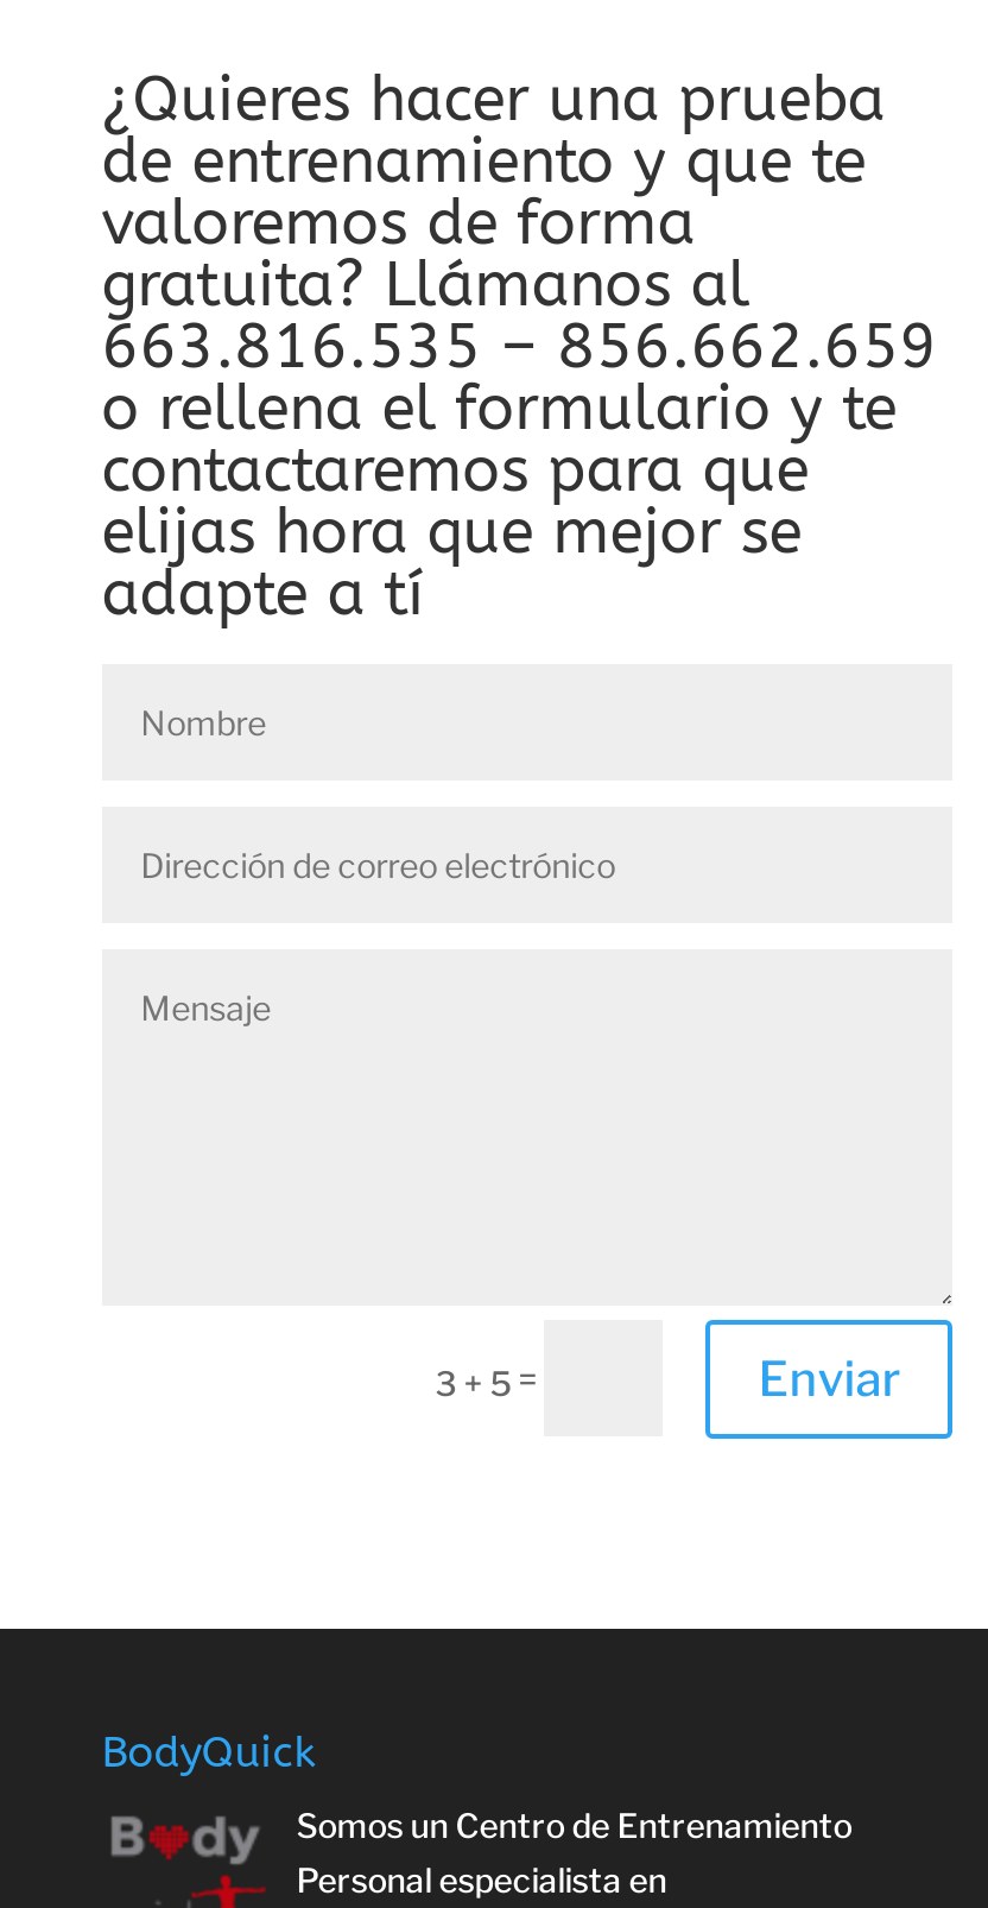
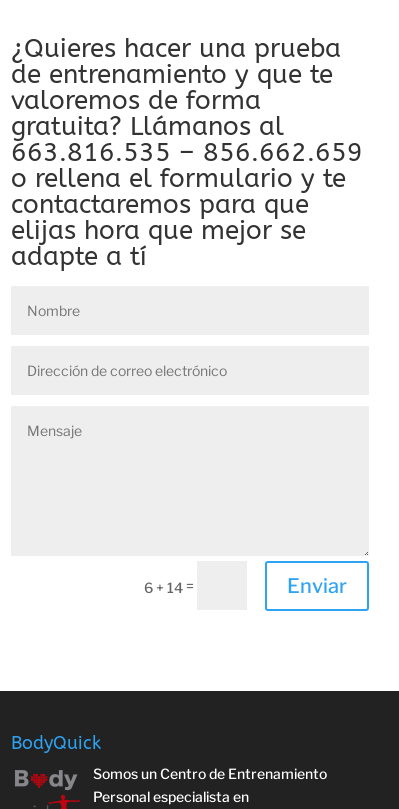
[435,1357,544,1402] 3 + 5 = -> [144,577,197,596] 6 + 14 =

